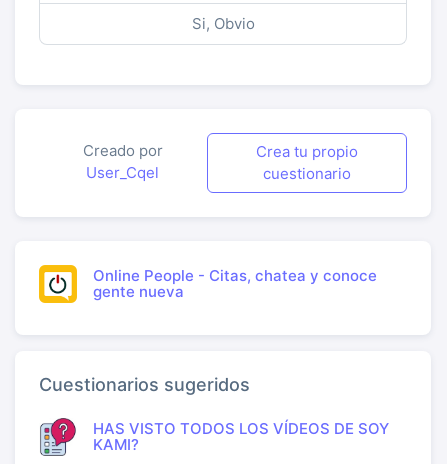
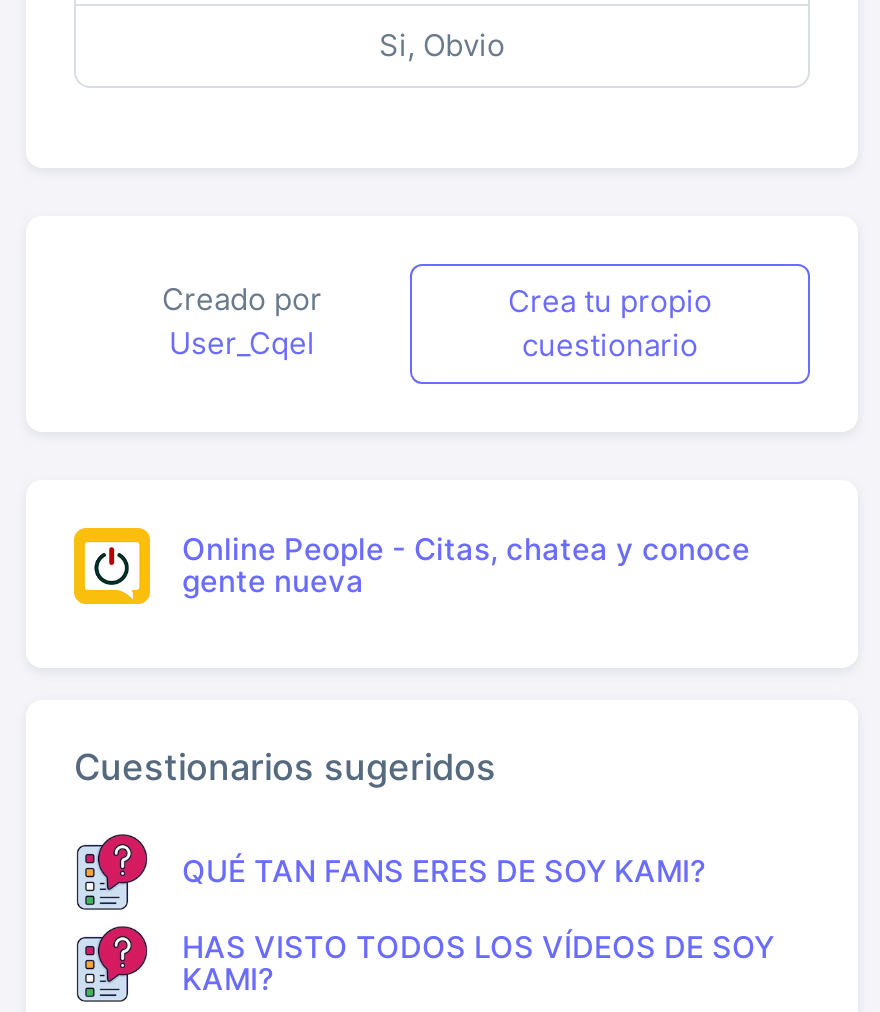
none -> [182,853,706,891] QUÉ TAN FANS ERES DE SOY KAMI?

